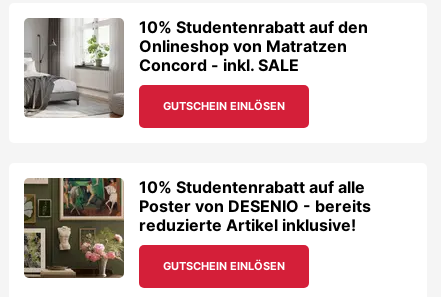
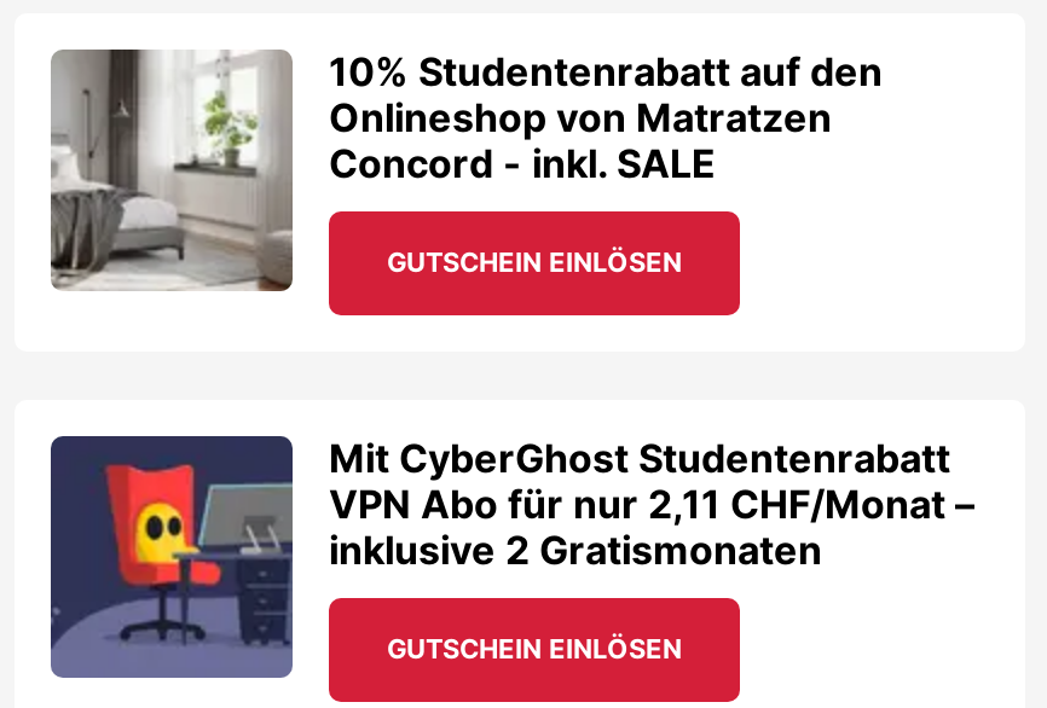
[23,177,371,279] [image] | 10% Studentenrabatt auf alle | Poster von DESENIO - bereits | reduzierte Artikel inklusive! -> [48,434,974,680] [image] | Mit CyberGhost Studentenrabatt | VPN Abo für nur 2,11 CHF/Monat – | inklusive 2 Gratismonaten

